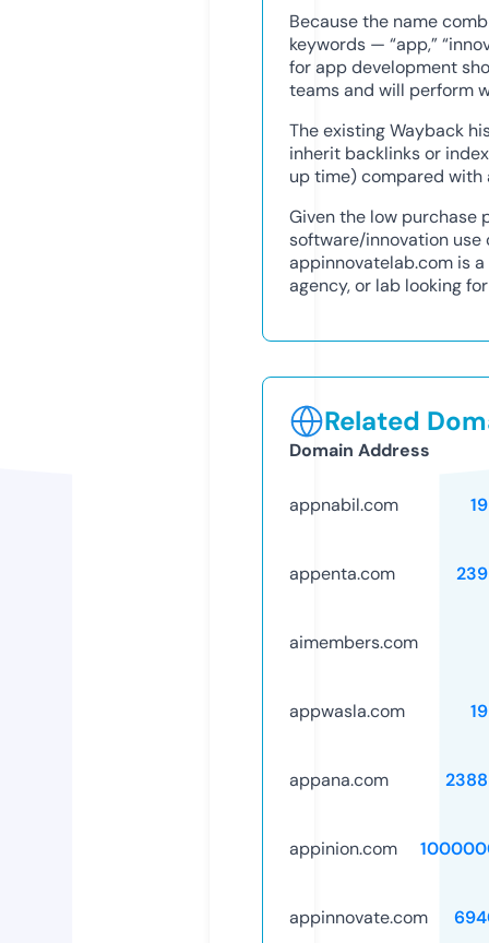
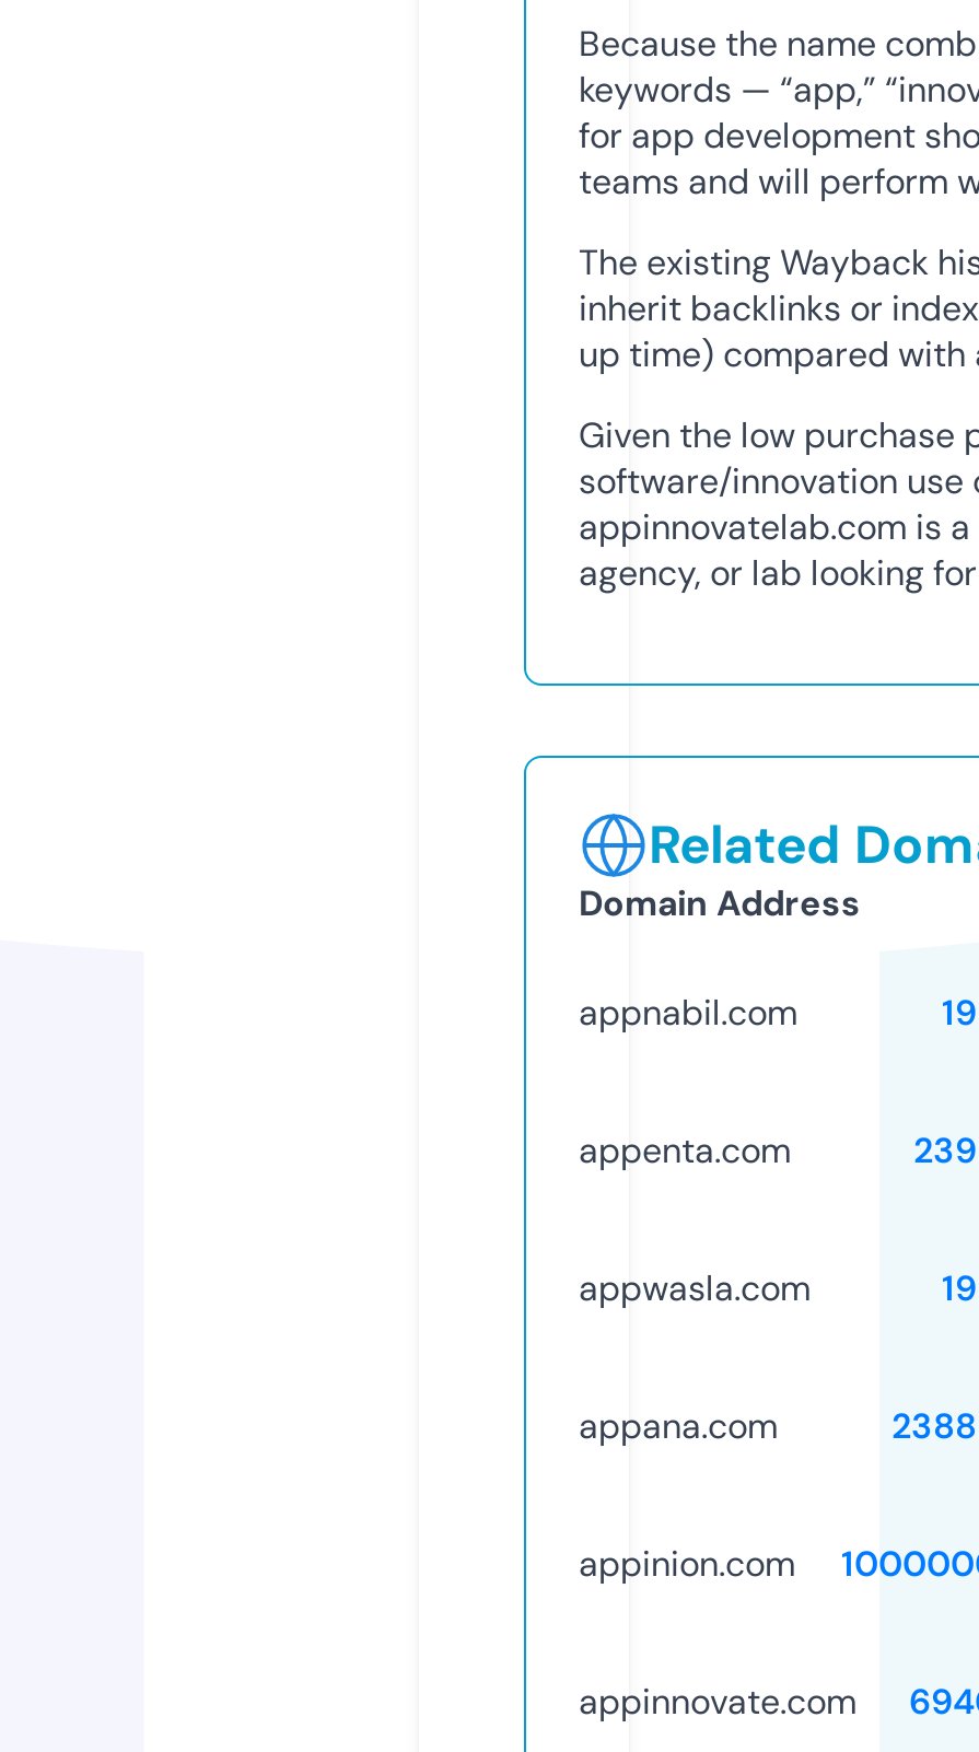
[289,631,418,654] aimembers.com -> none

